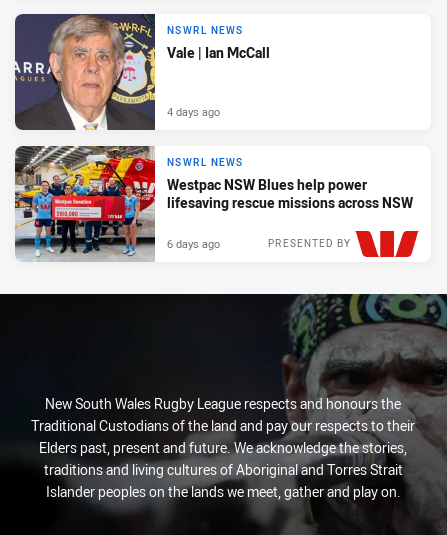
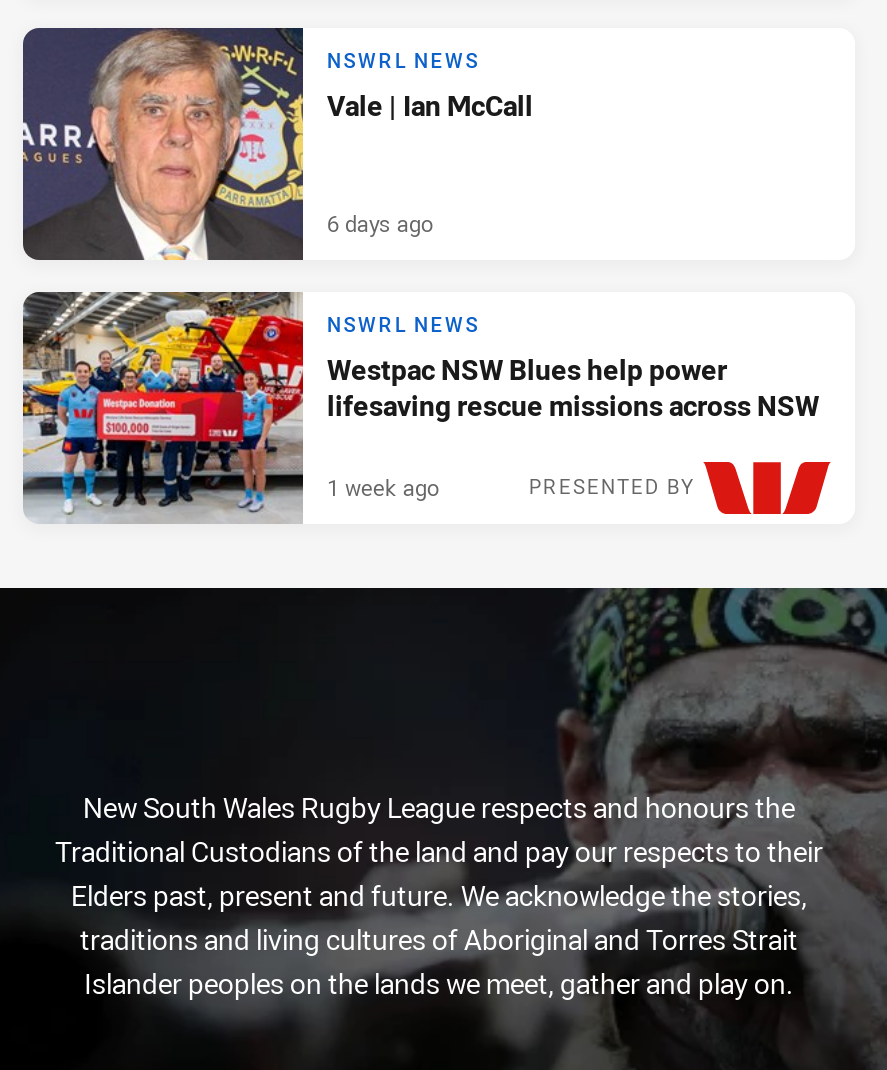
[167,104,220,119] 4 days ago -> [327,207,433,237] 6 days ago
[167,236,220,251] 6 days ago -> [327,471,439,501] 1 week ago

